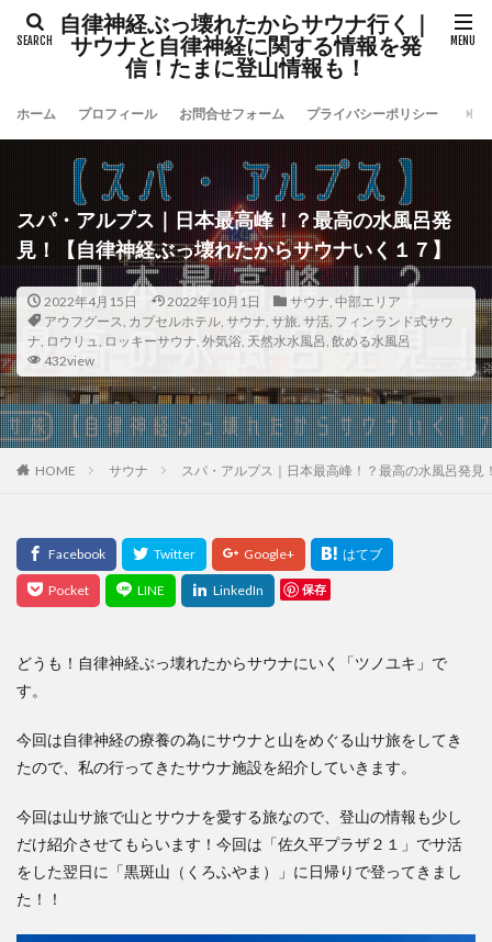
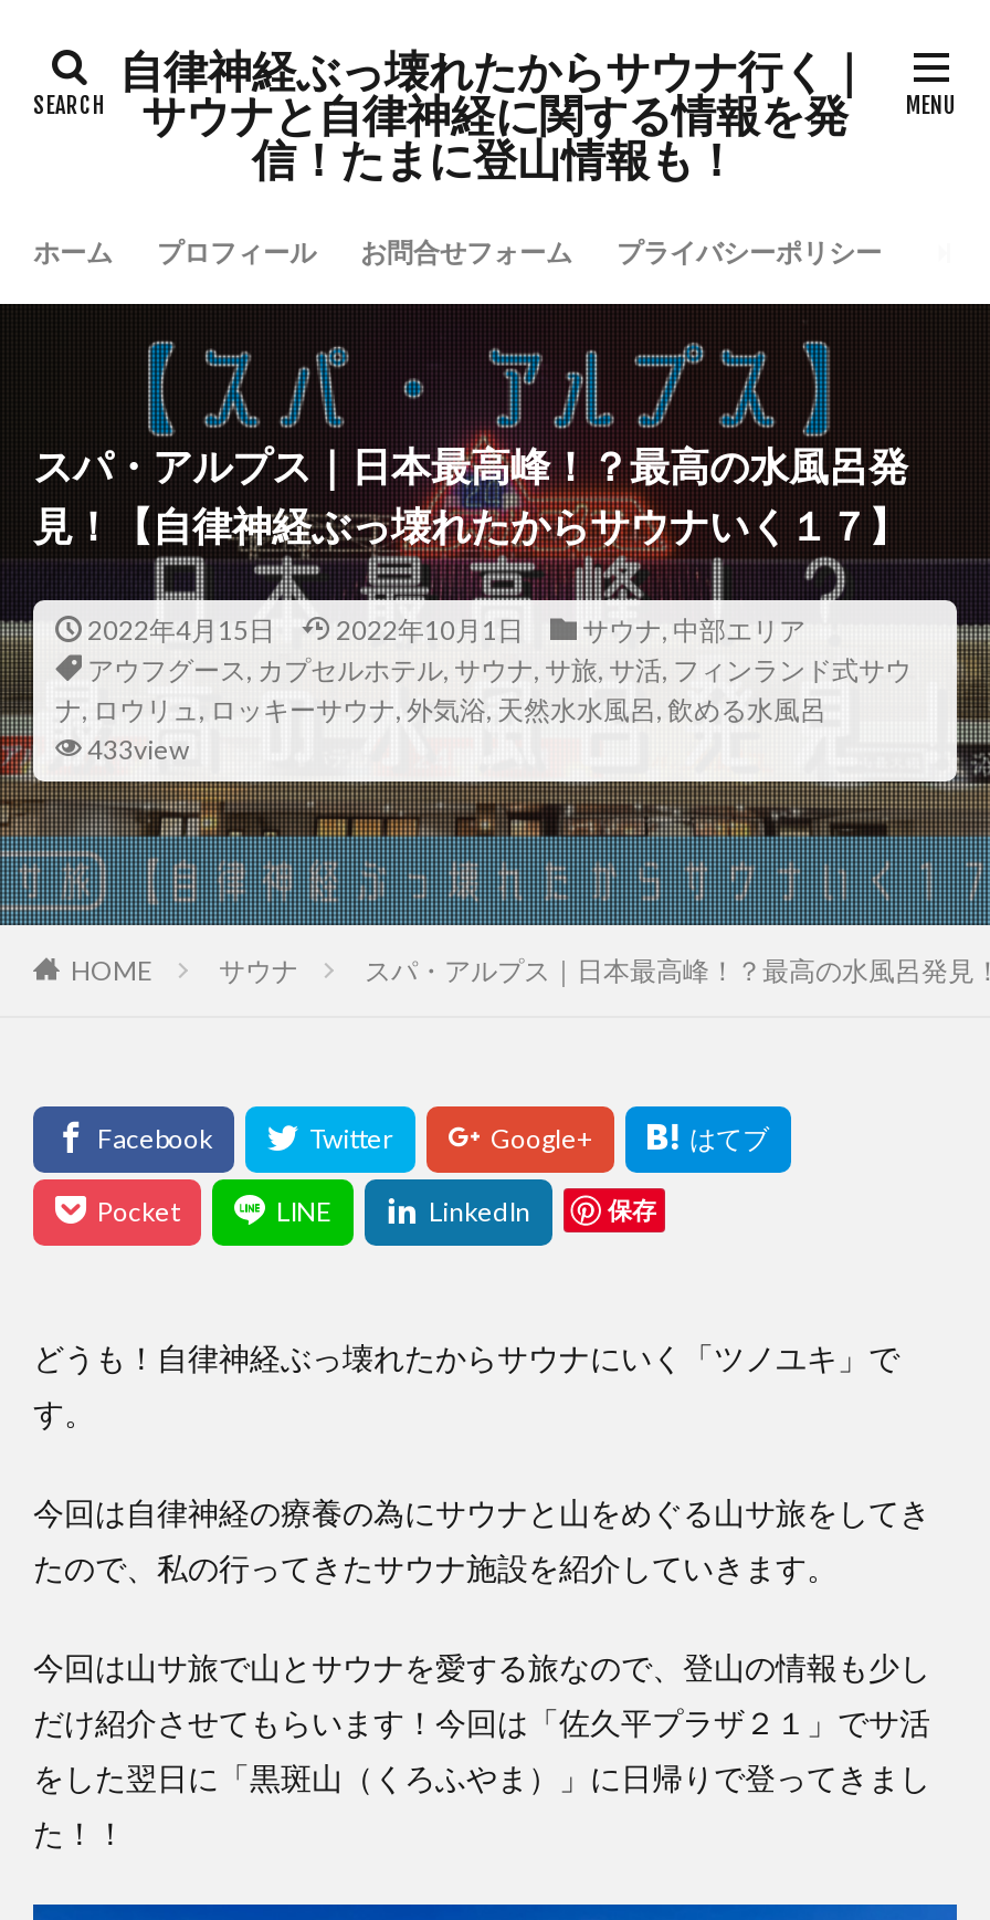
[43,352,94,369] 432view -> [87,733,189,766] 433view

